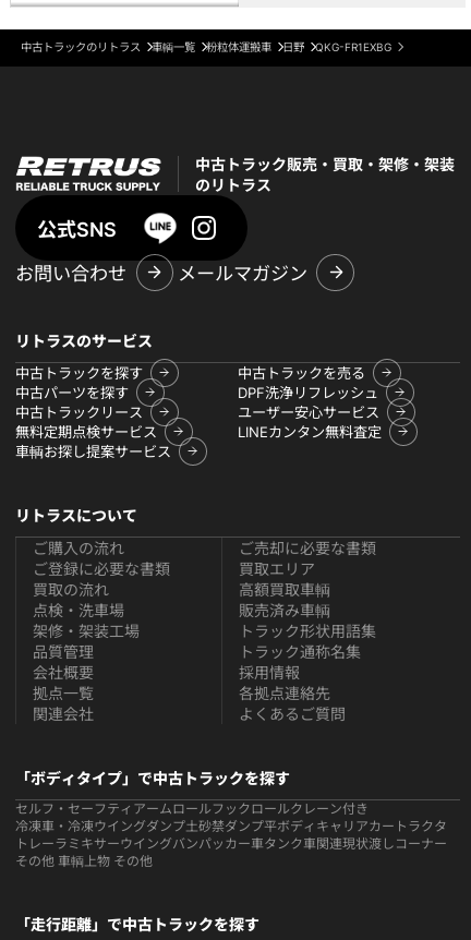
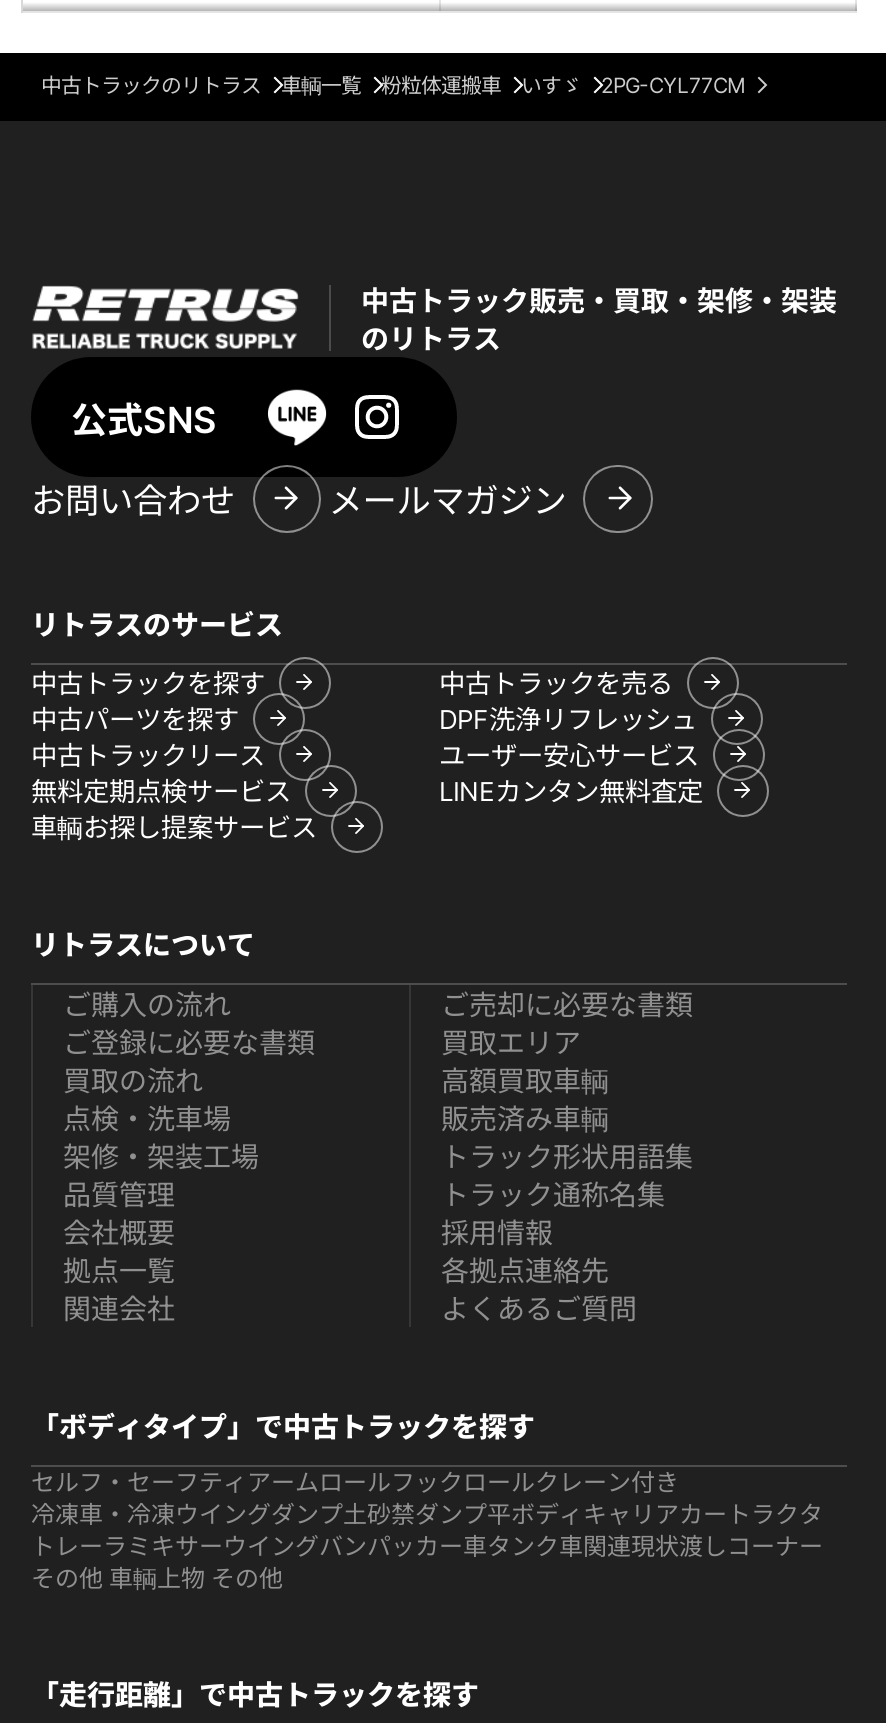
[282,40,391,54] 日野 | QKG-FR1EXBG -> [521,72,745,98] いすゞ | 2PG-CYL77CM

